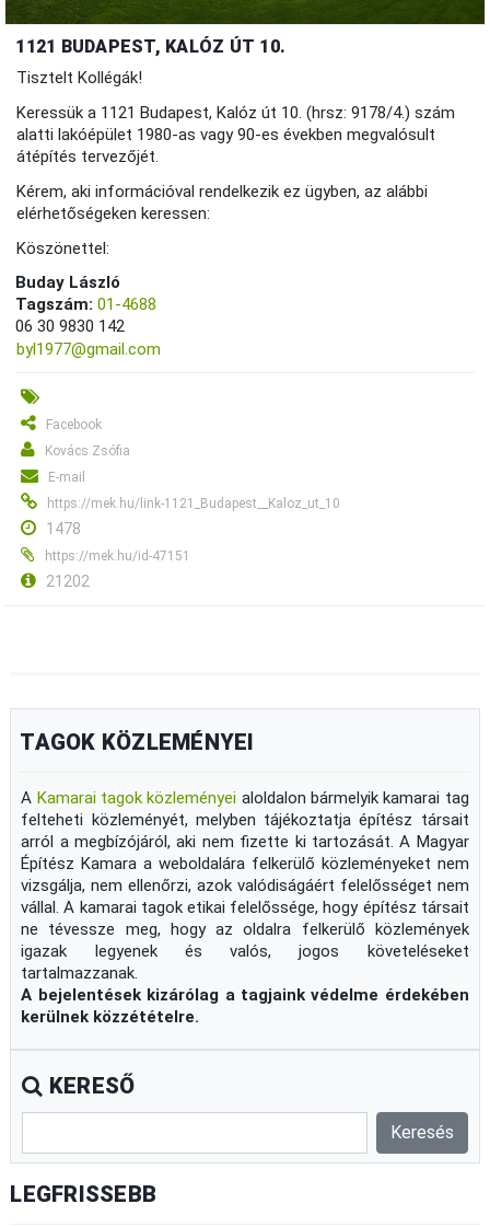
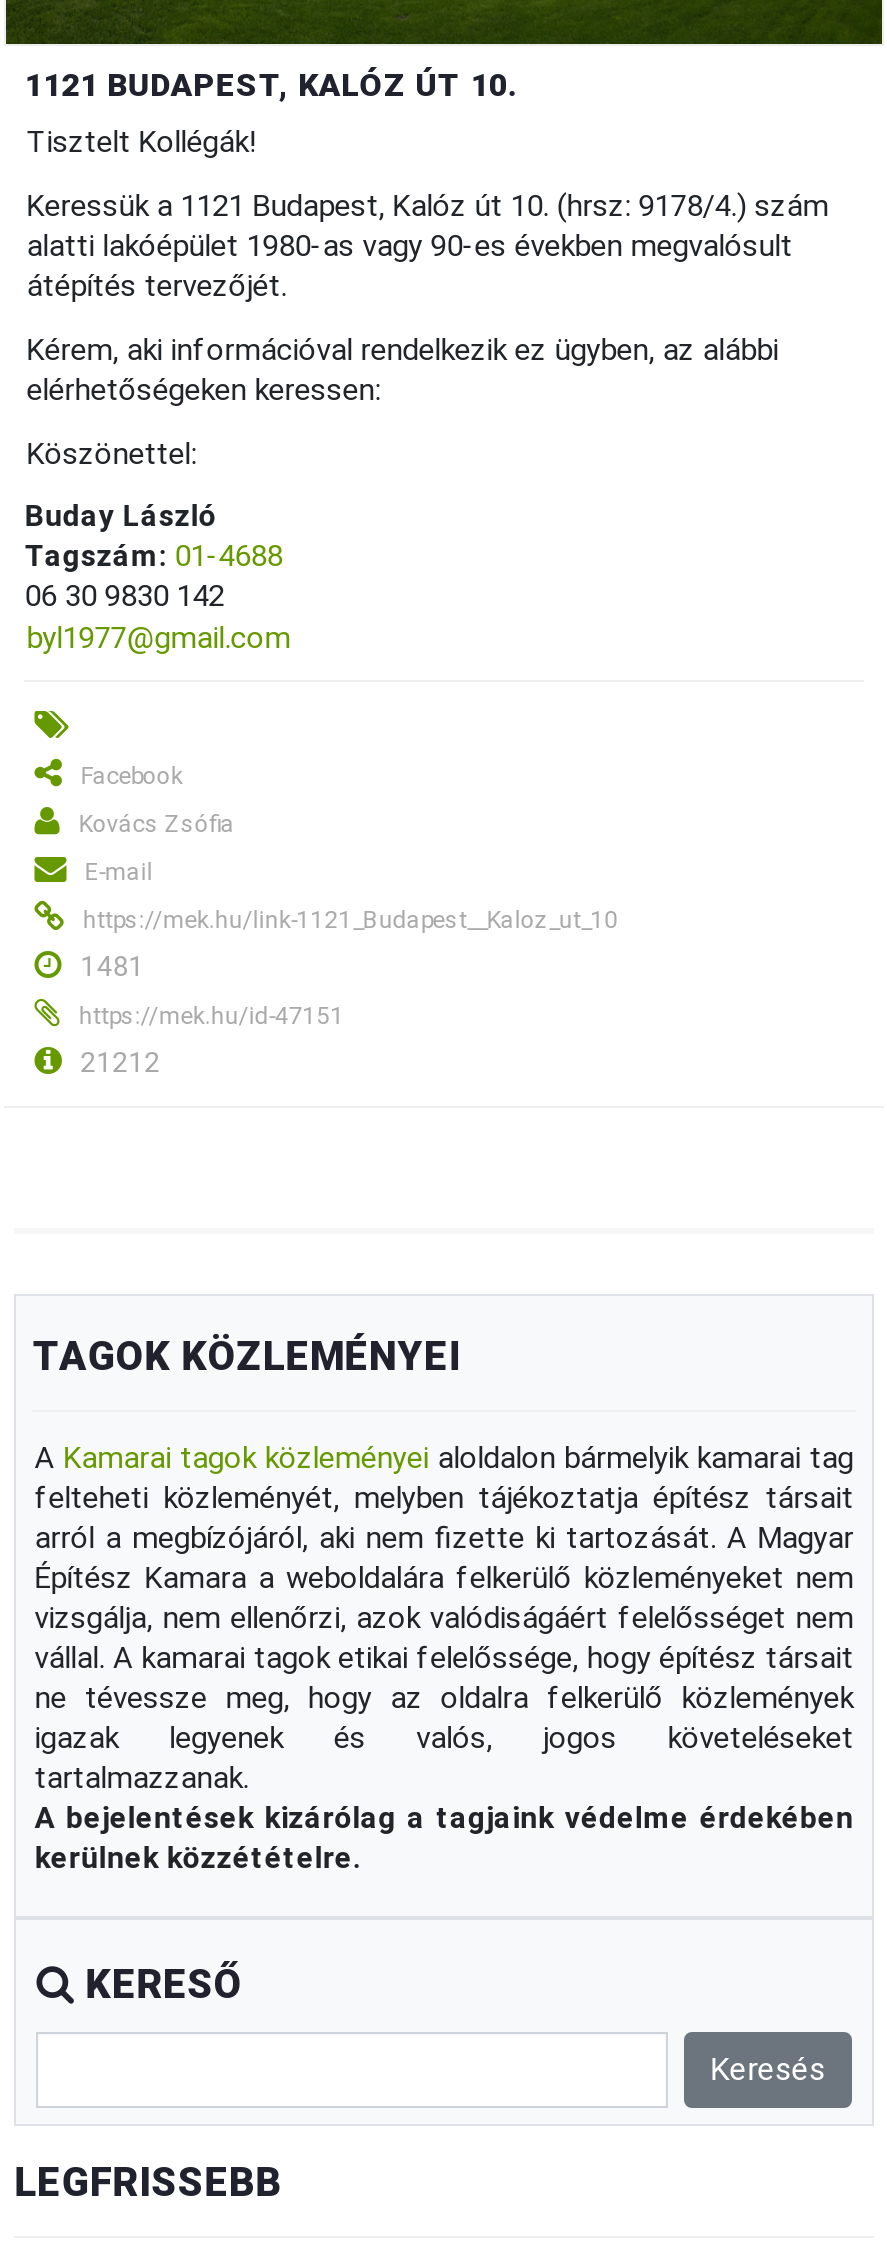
[46,520,81,538] 1478 -> [81,951,145,983] 1481
[46,573,90,590] 21202 -> [81,1047,161,1079] 21212

